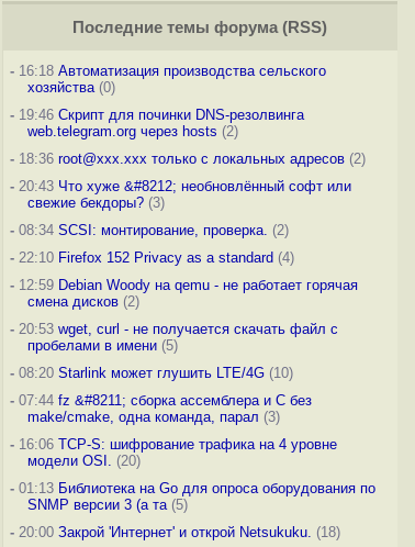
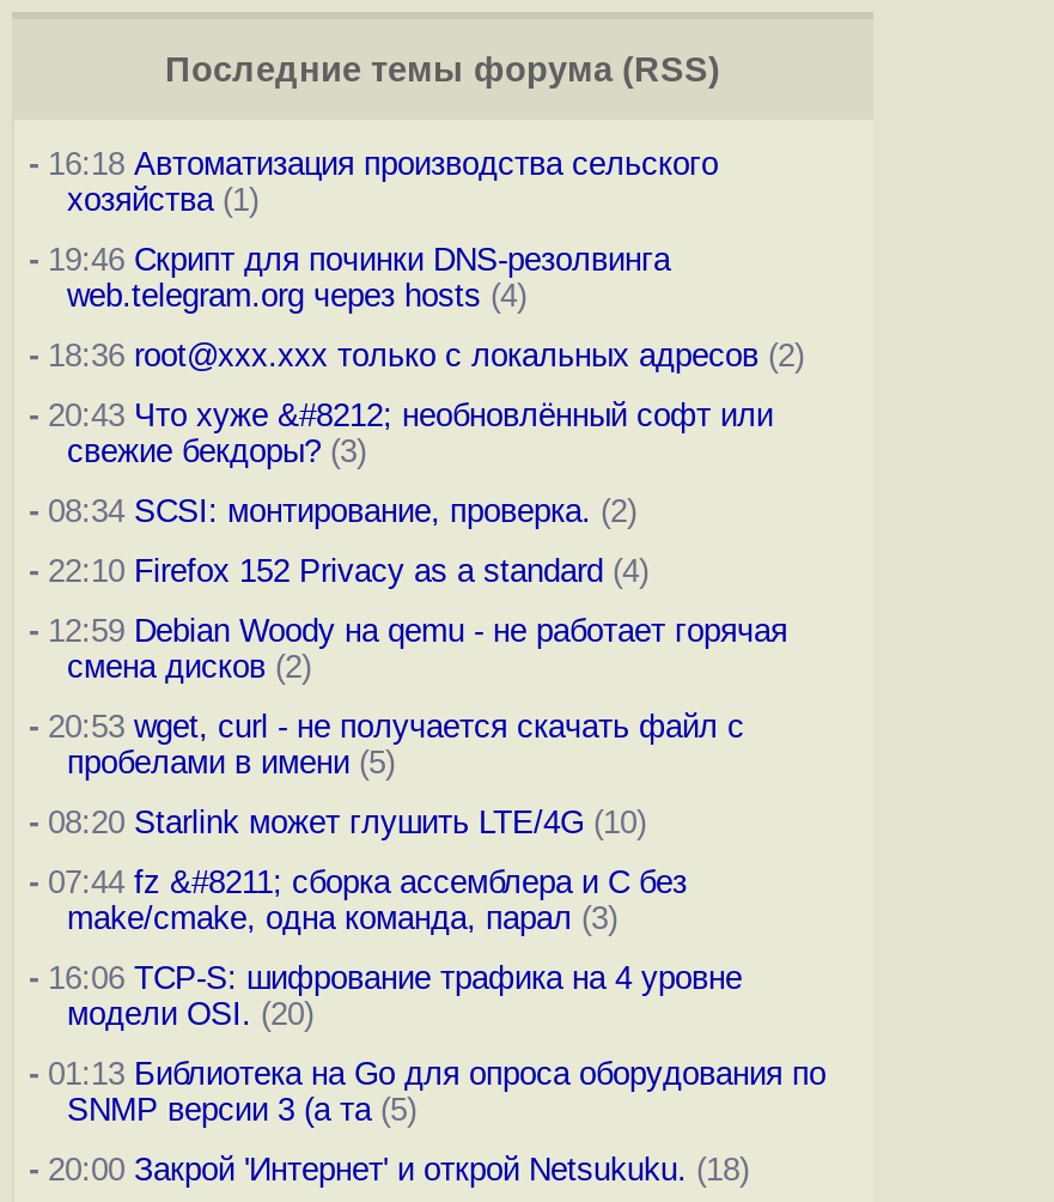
[27,79,115,96] хозяйства (0) -> [67,182,258,218] хозяйства (1)
[27,123,238,139] web.telegram.org через hosts (2) -> [67,278,526,314] web.telegram.org через hosts (4)

